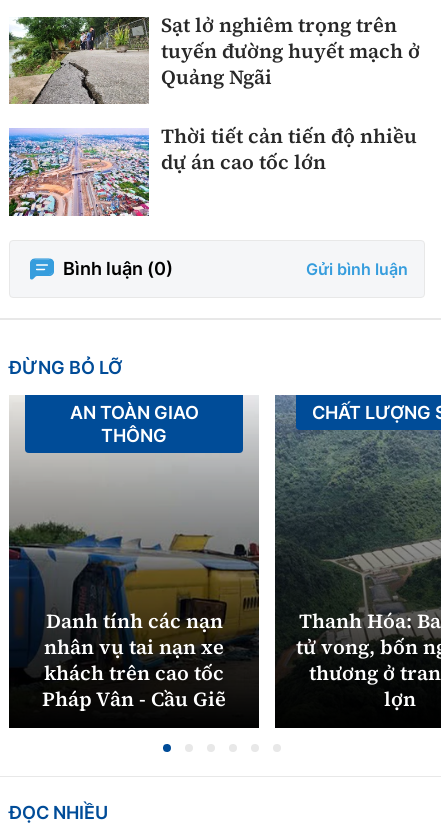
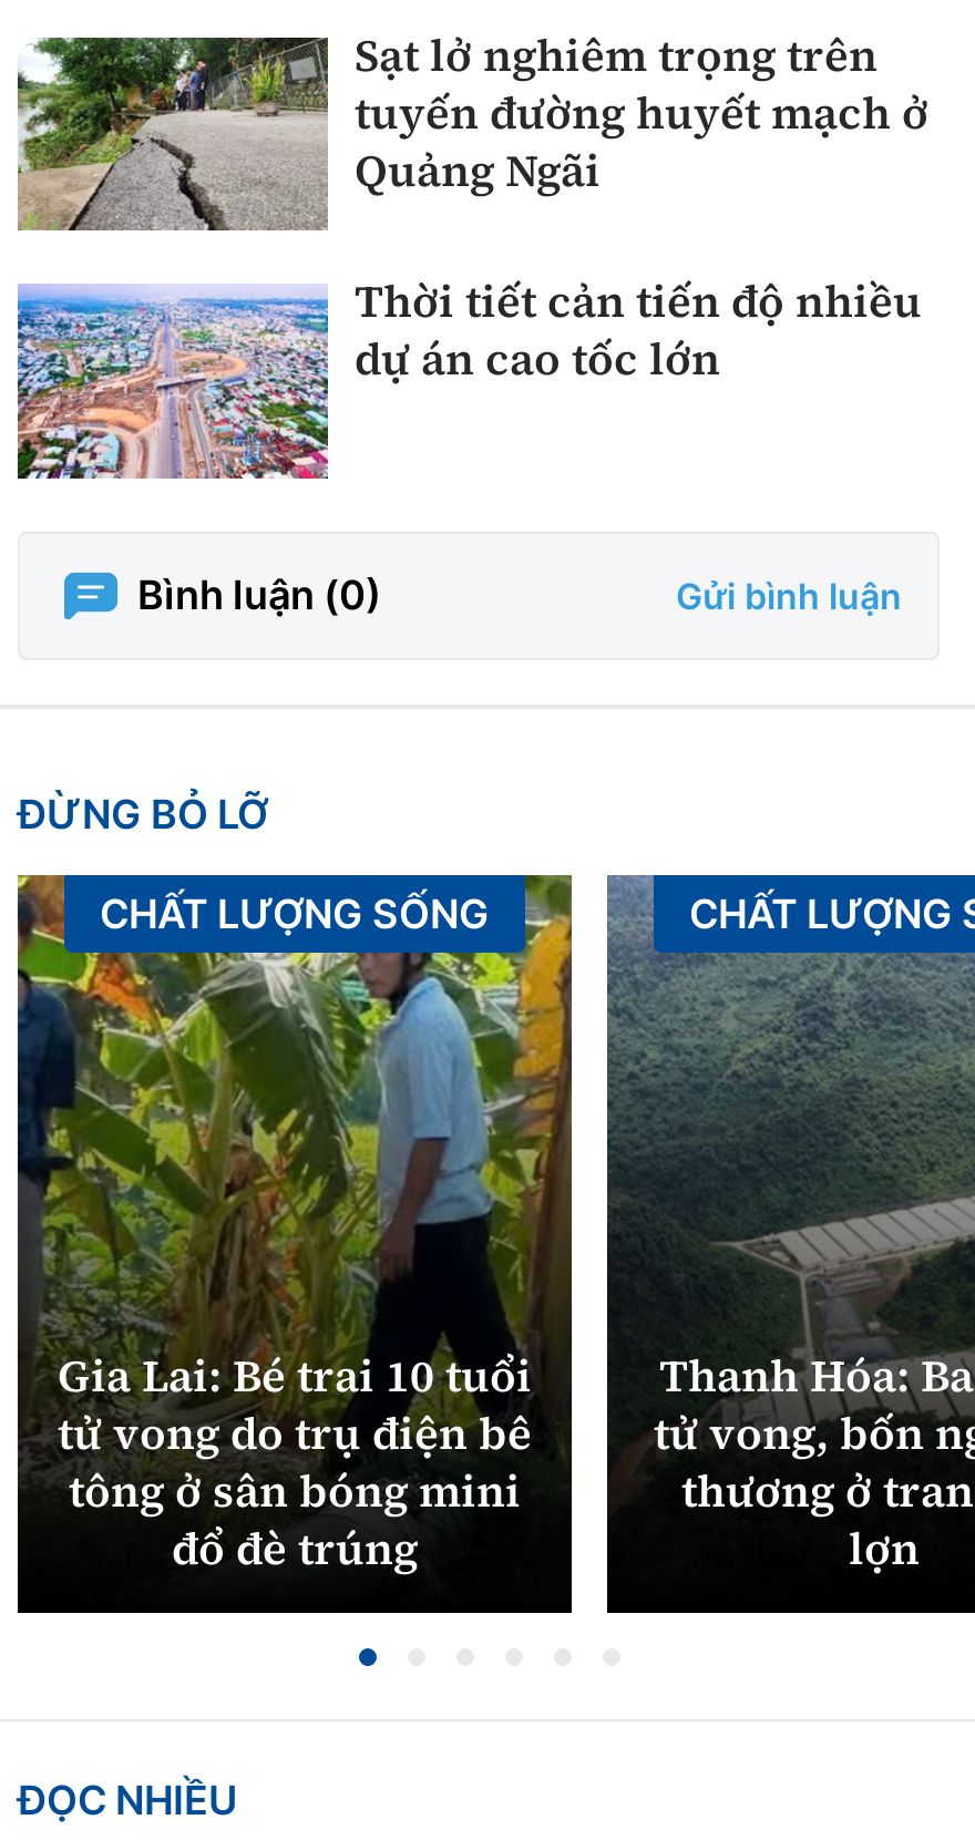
[9,394,259,600] [image] | AN TOÀN GIAO | THÔNG -> [16,873,574,1329] [image] | CHẤT LƯỢNG SỐNG
[42,607,226,713] Danh tính các nạn | nhân vụ tai nạn xe | khách trên cao tốc | Pháp Vân - Cầu Giẽ -> [58,1345,532,1580] Gia Lai: Bé trai 10 tuổi | tử vong do trụ điện bê | tông ở sân bóng mini | đổ đè trúng

